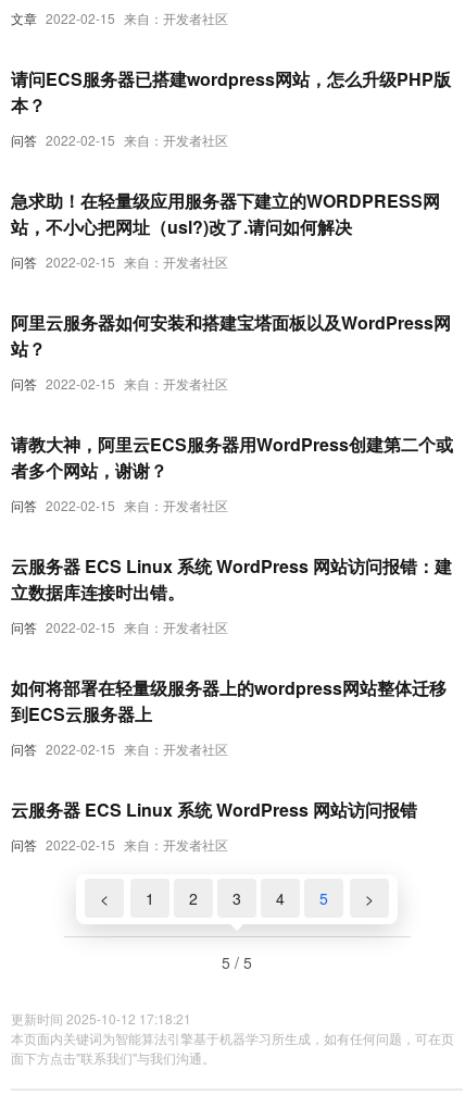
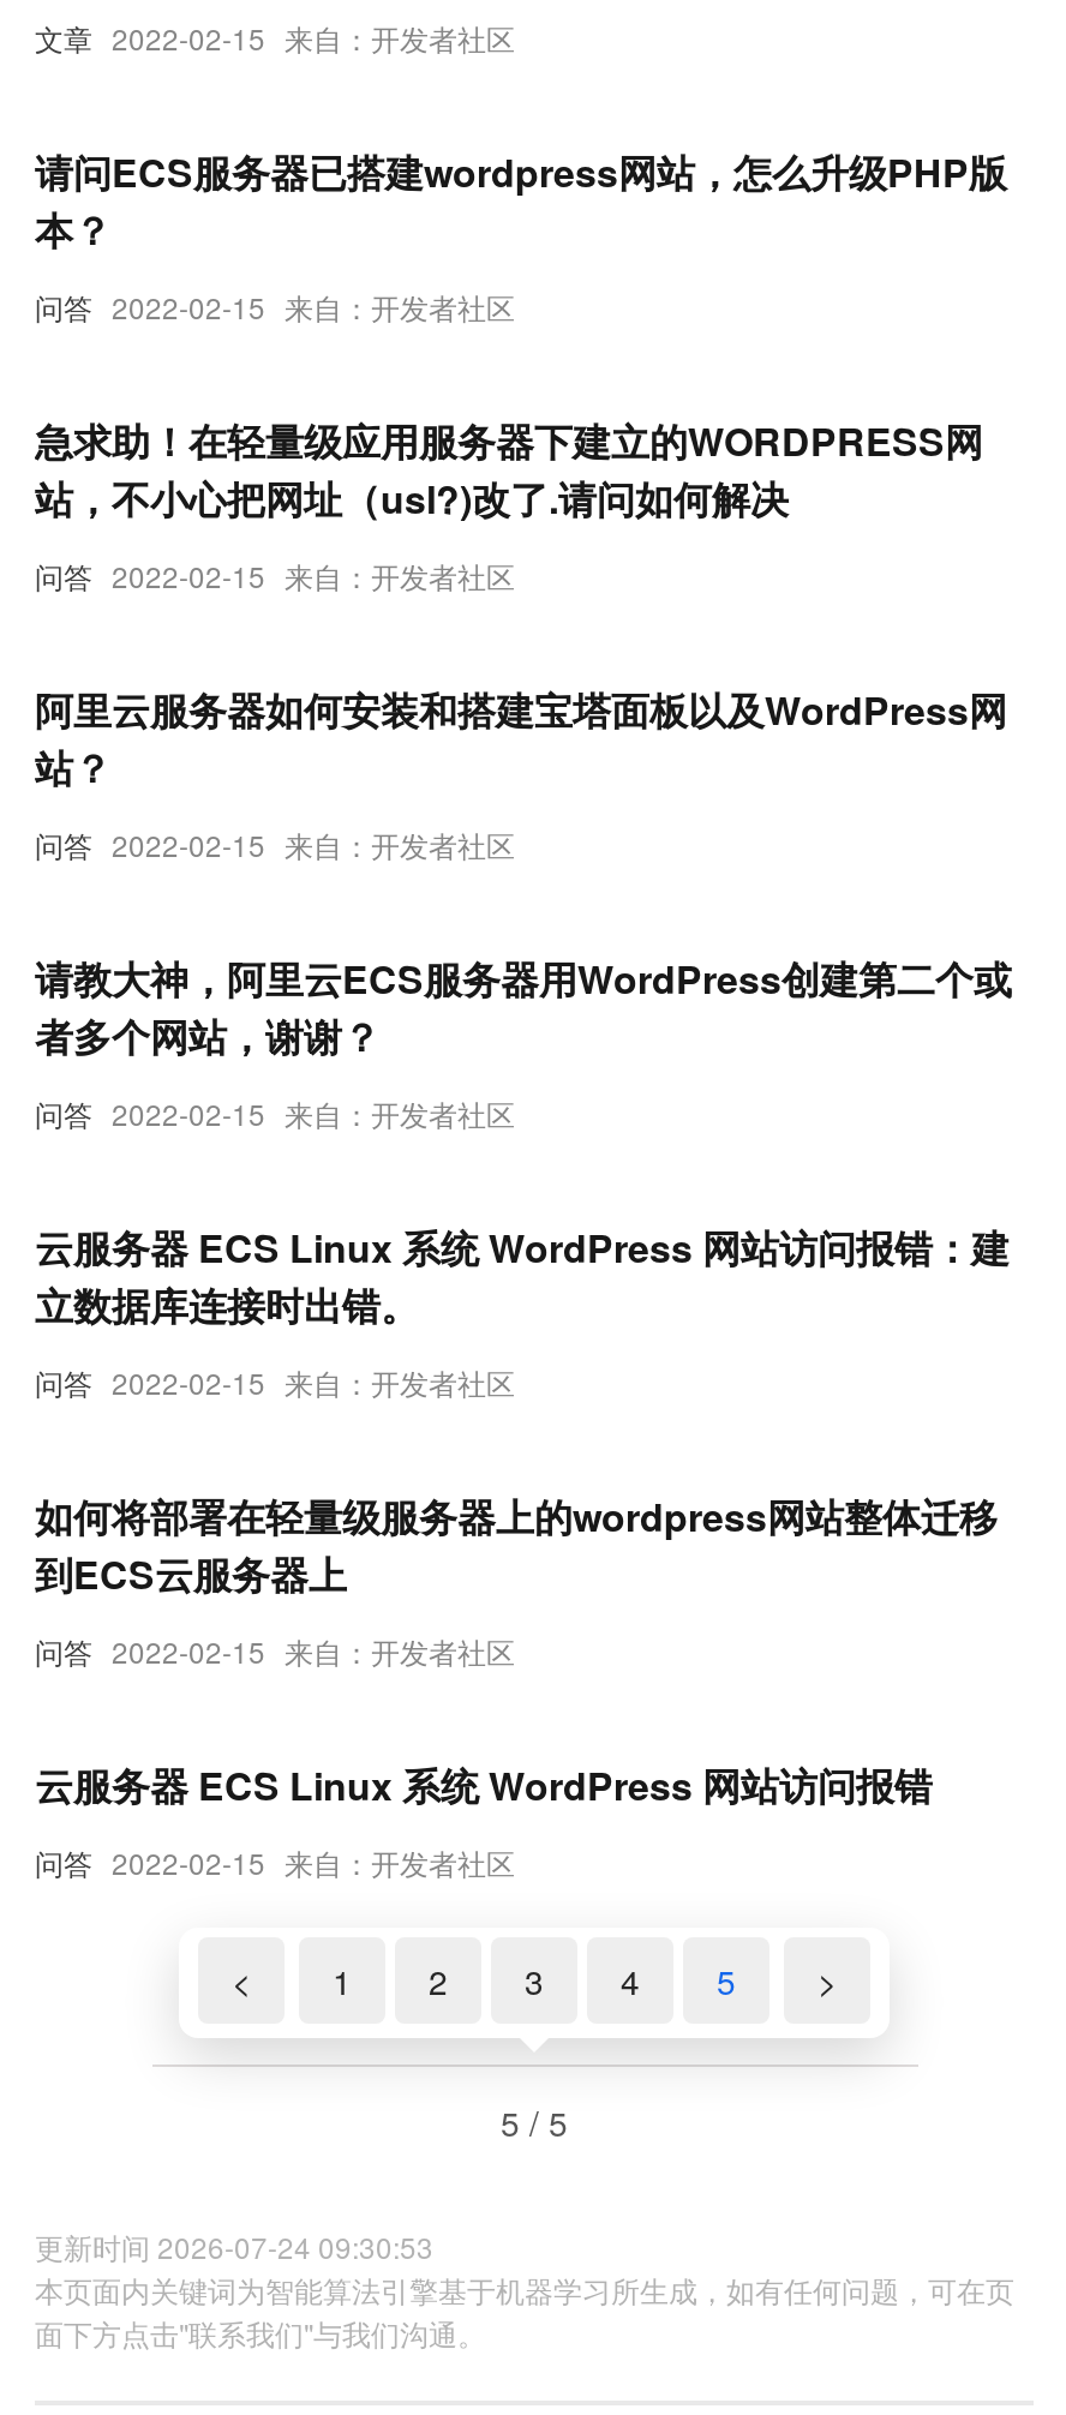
[11,1009,191,1028] 更新时间 2025-10-12 17:18:21 -> [35,2225,433,2266] 更新时间 2026-07-24 09:30:53

